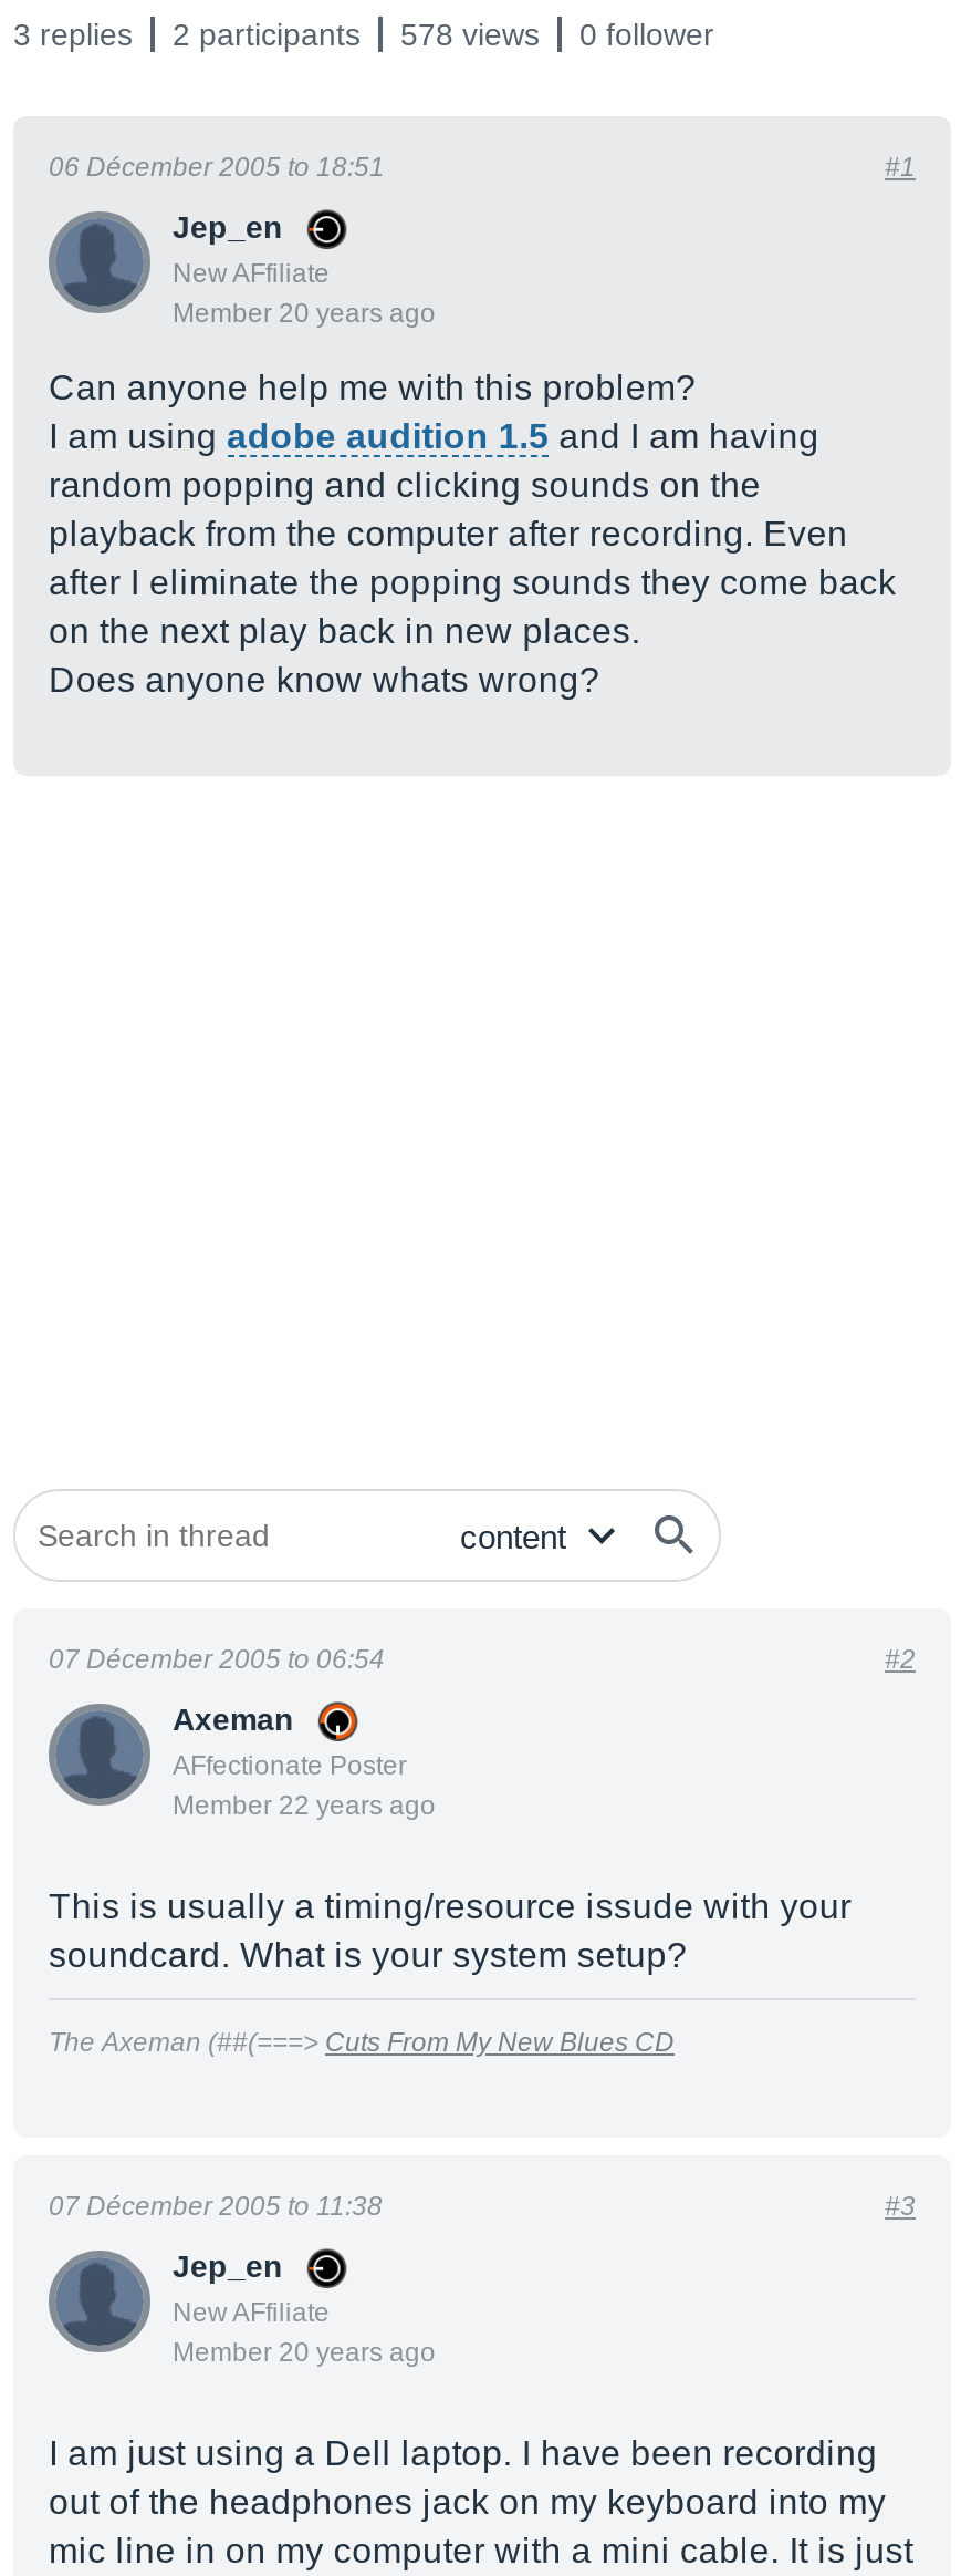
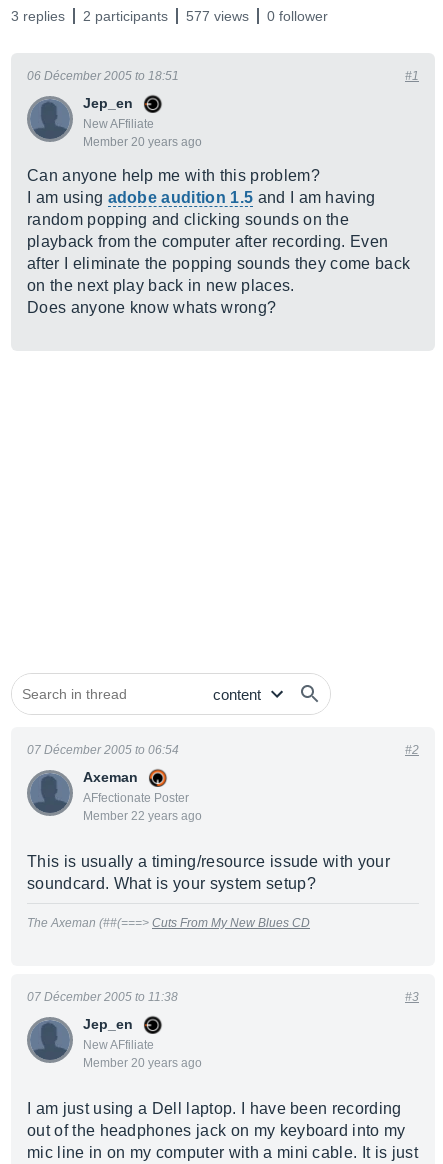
[13,17,714,52] 3 replies 2 participants 578 views 0 follower -> [11,8,328,24] 3 replies 2 participants 577 views 0 follower

